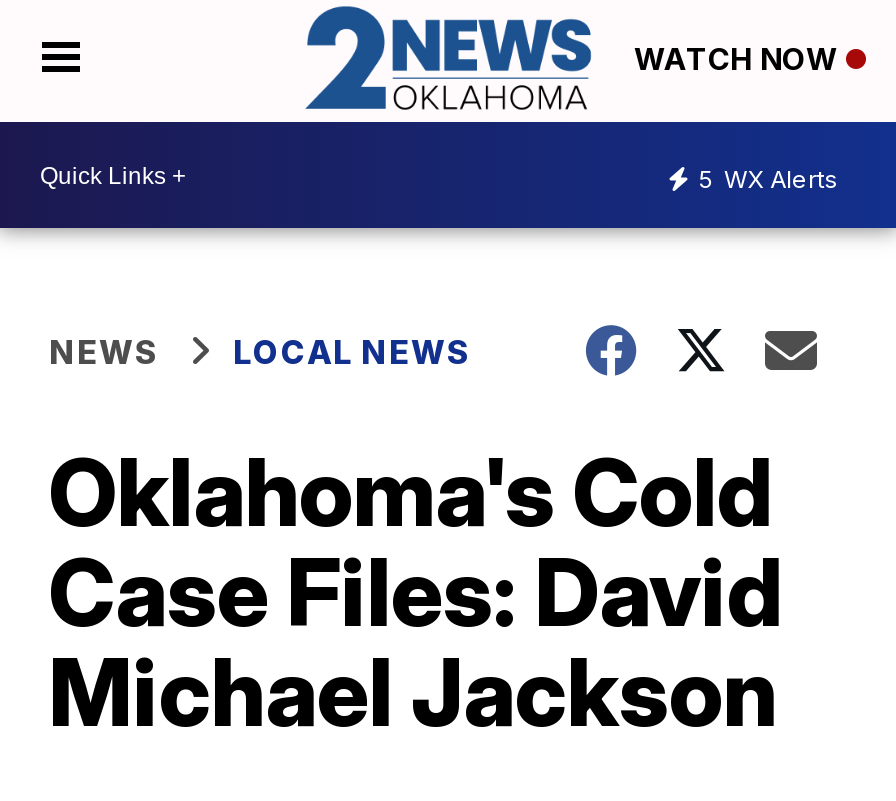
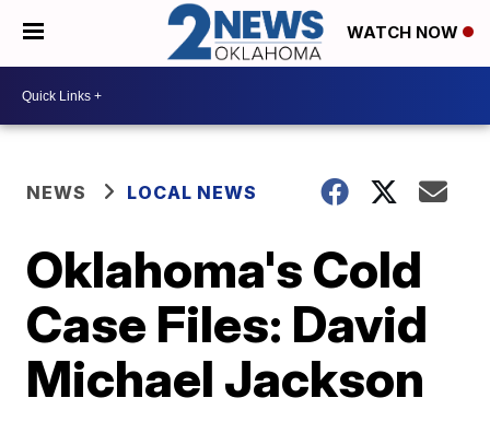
[698,163,838,193] 5 WX Alerts -> none

